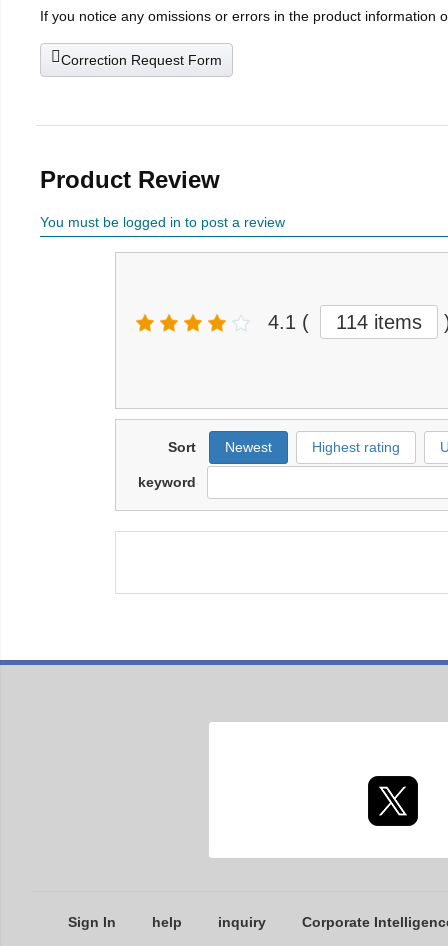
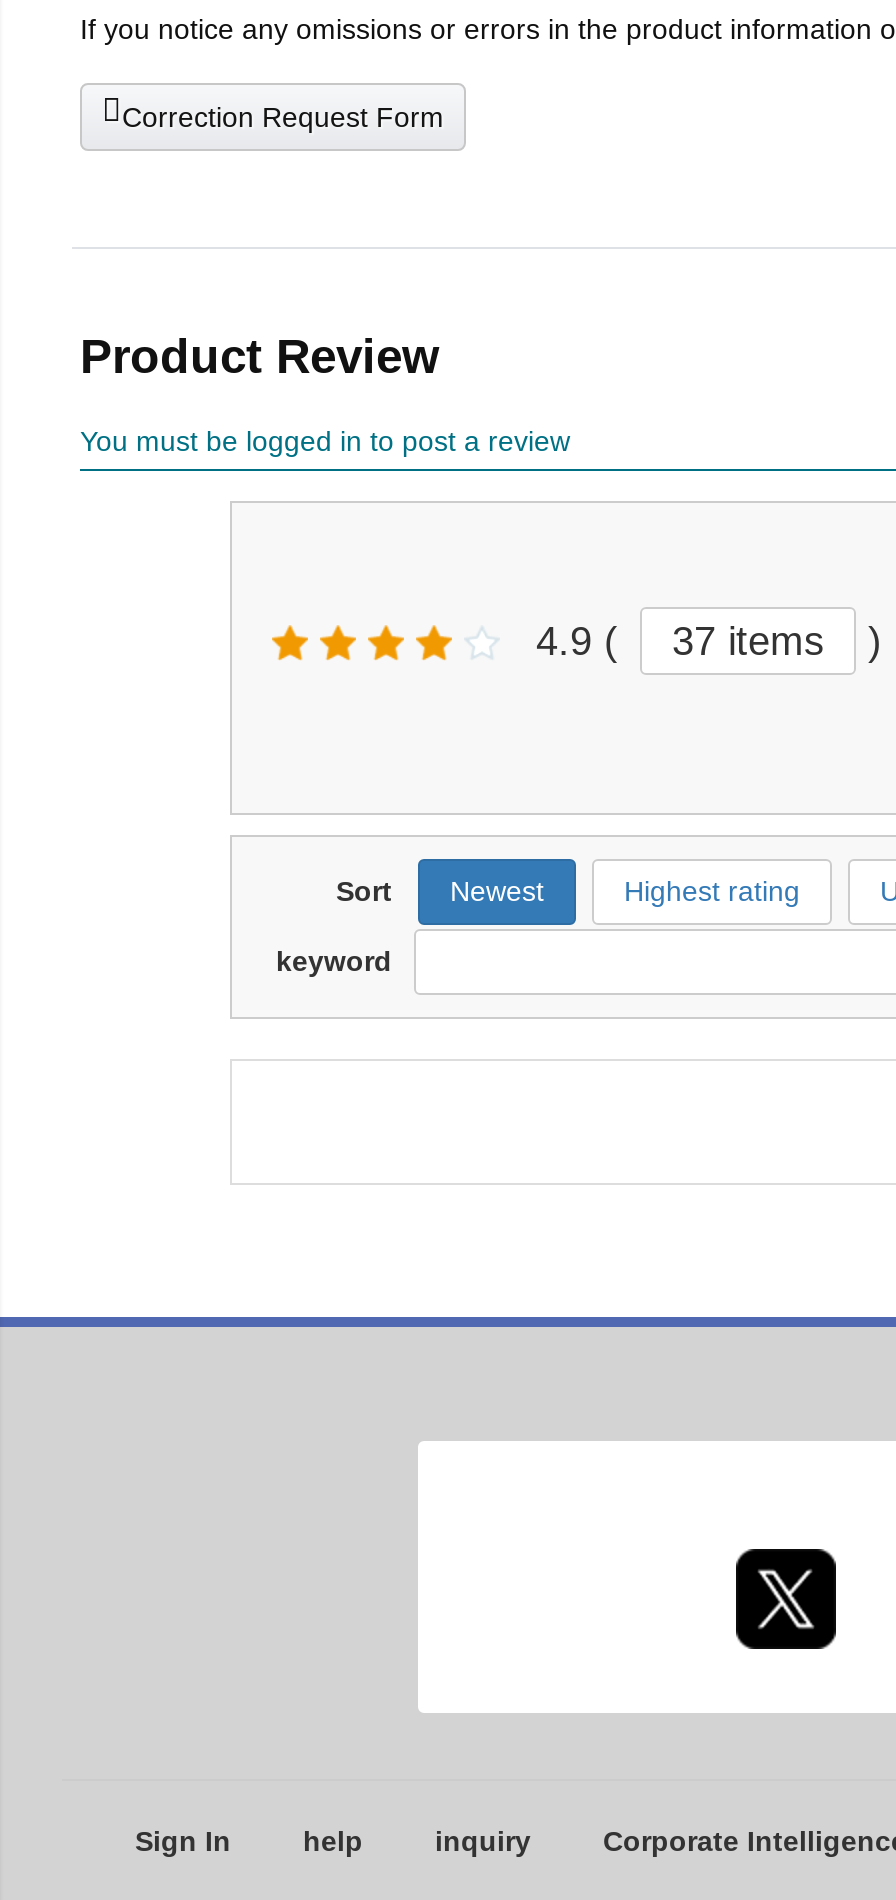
[262,310,315,332] 4.1 ( -> [524,618,630,662] 4.9 (
[336,310,422,332] 114 items -> [672,618,824,662] 37 items

